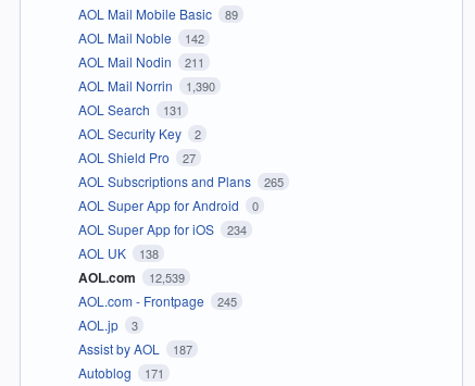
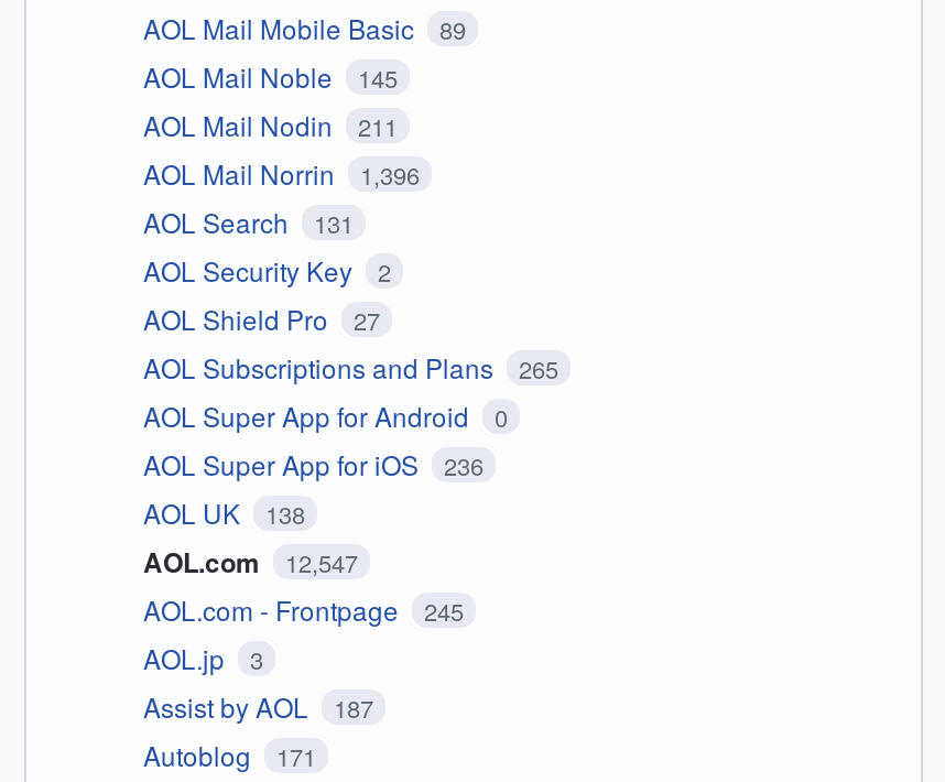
[78,29,204,47] AOL Mail Noble 142 -> [143,58,398,95] AOL Mail Noble 145
[78,76,215,95] AOL Mail Norrin 1,390 -> [143,155,420,192] AOL Mail Norrin 1,396
[78,220,246,238] AOL Super App for iOS 234 -> [143,446,484,483] AOL Super App for iOS 236
[78,268,184,287] AOL.com 12,539 -> [143,543,358,582] AOL.com 12,547

